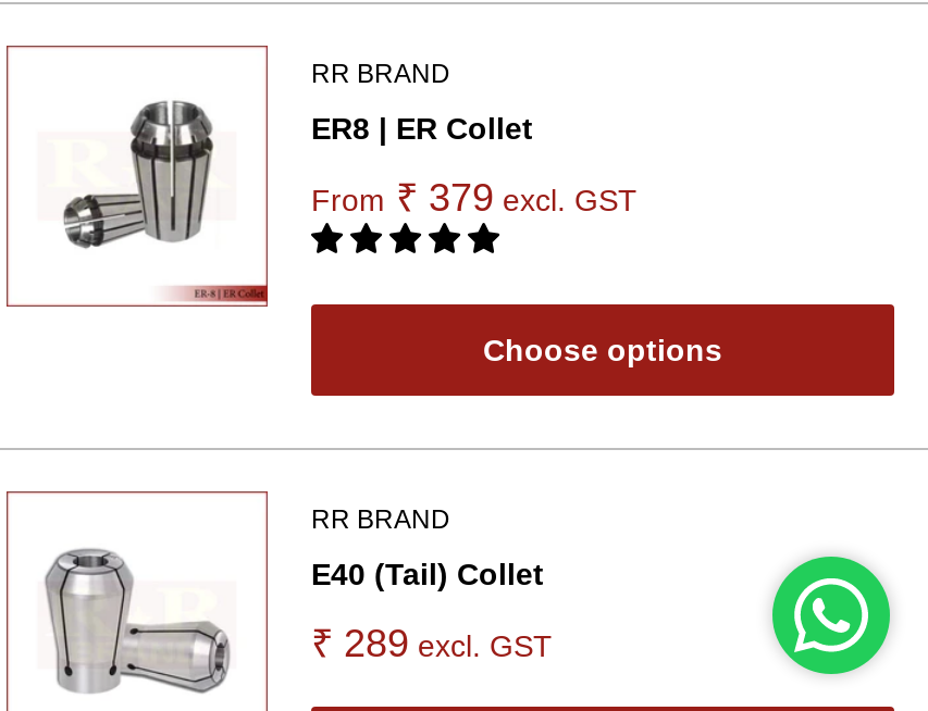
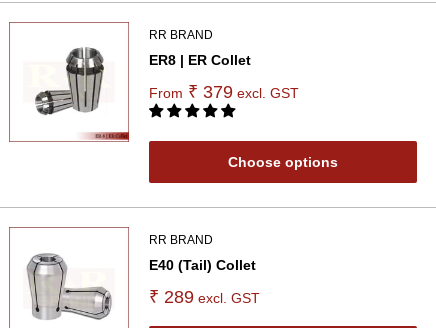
[768,552,894,678] [image] -> none

